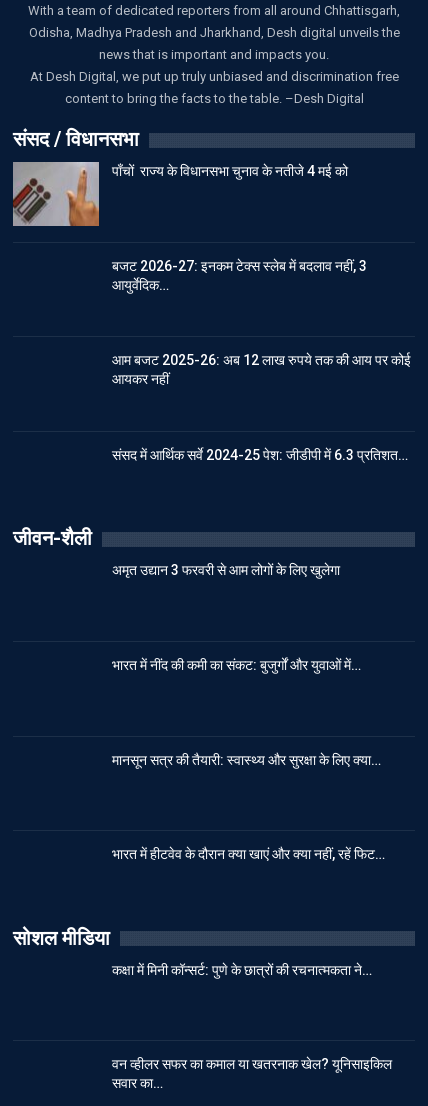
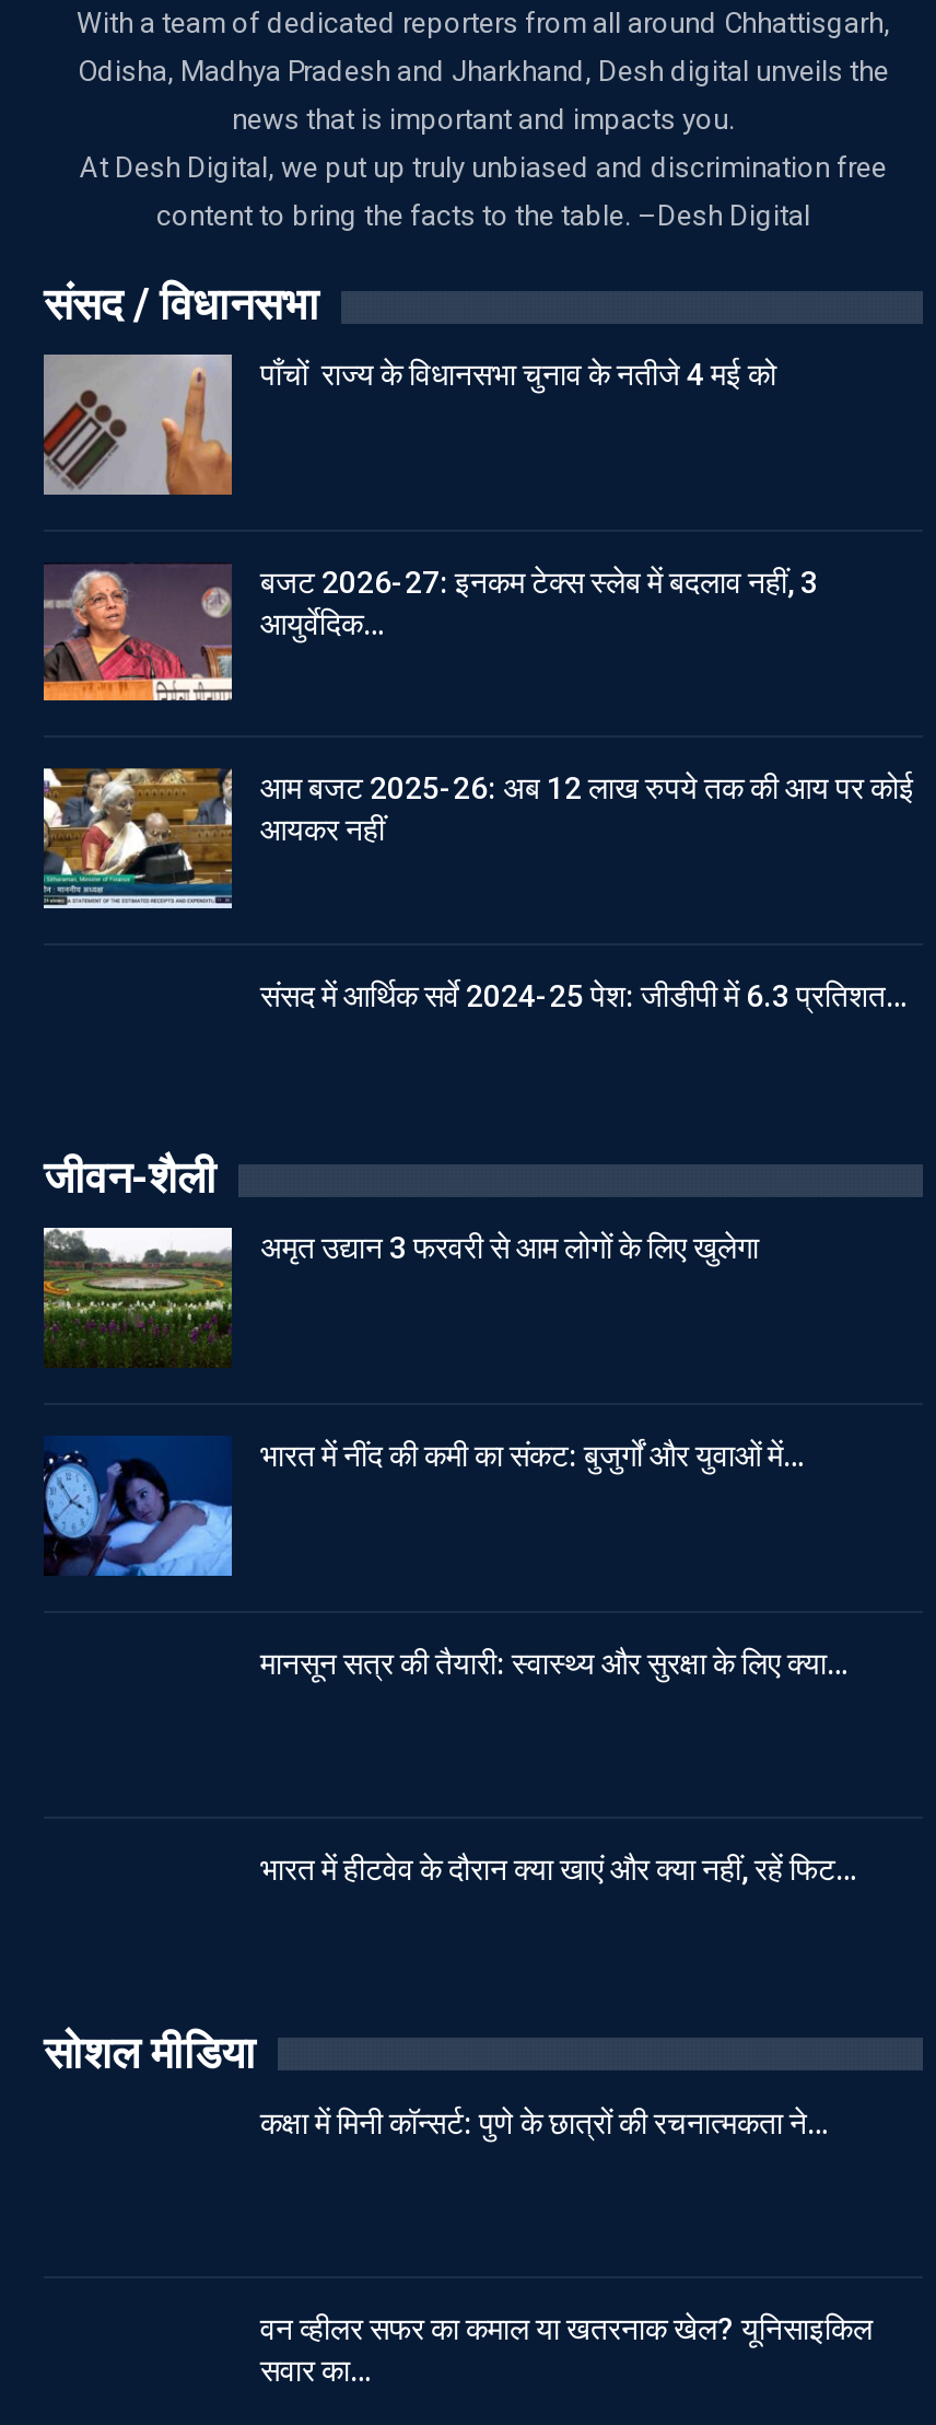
none -> [42,562,234,703] [image]
none -> [42,766,234,910] [image]
none -> [42,1226,234,1368] [image]
none -> [42,1436,234,1578] [image]

